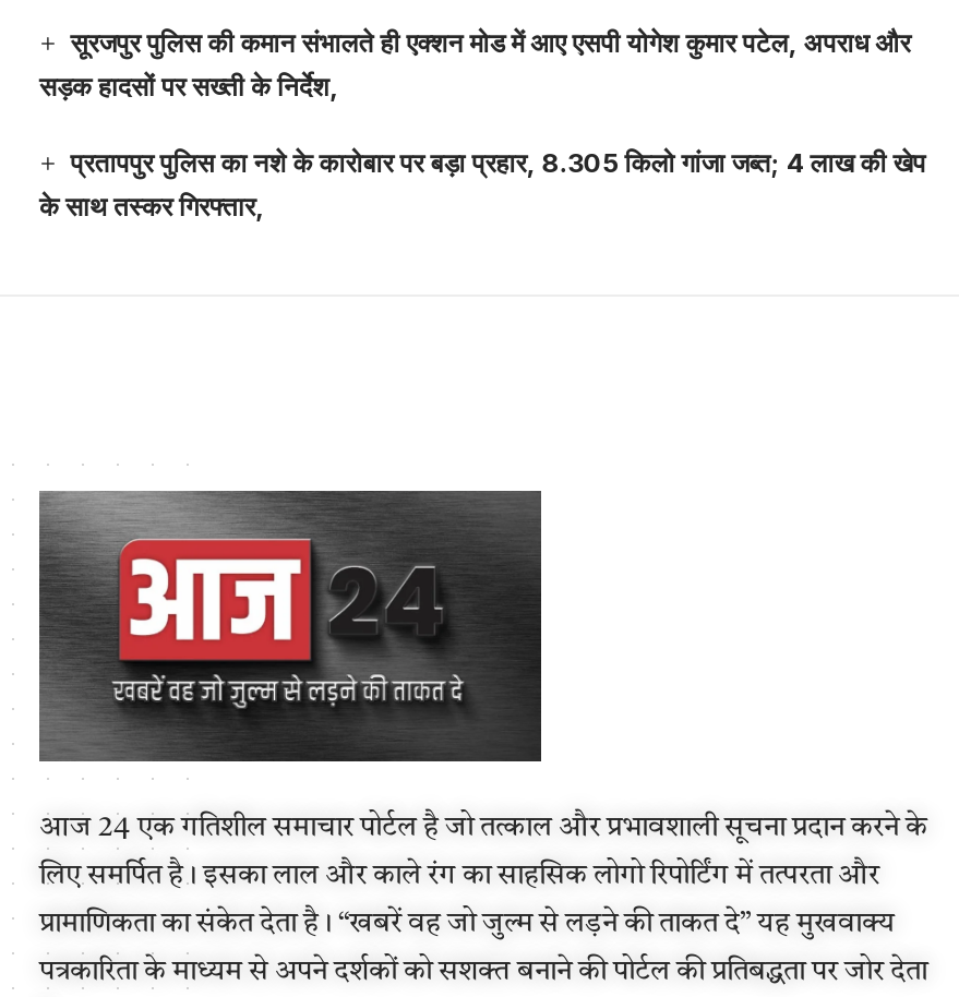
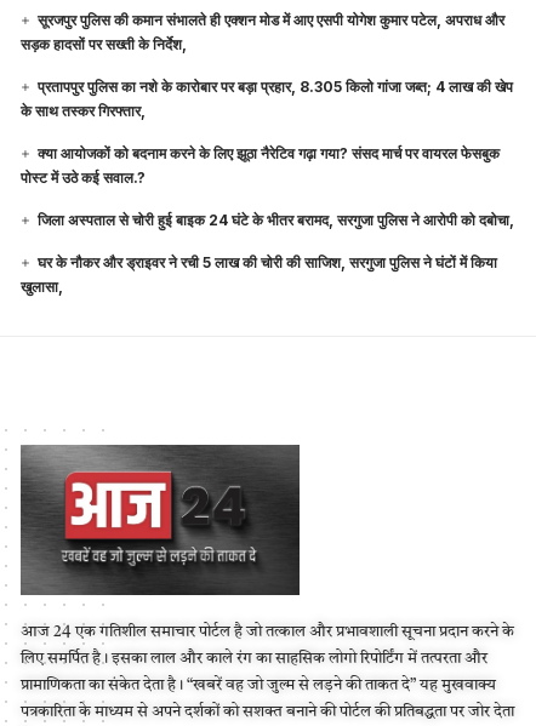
none -> [21,144,514,295] क्या आयोजकों को बदनाम करने के लिए झूठा नैरेटिव गढ़ा गया? संसद मार्च पर वायरल फेसबुक | पोस्ट में उठे कई सवाल.? | जिला अस्पताल से चोरी हुई बाइक 24 घंटे के भीतर बरामद, सरगुजा पुलिस ने आरोपी को दबोचा, | घर के नौकर और ड्राइवर ने रची 5 लाख की चोरी की साजिश, सरगुजा पुलिस ने घंटों में किया | खुलासा,

